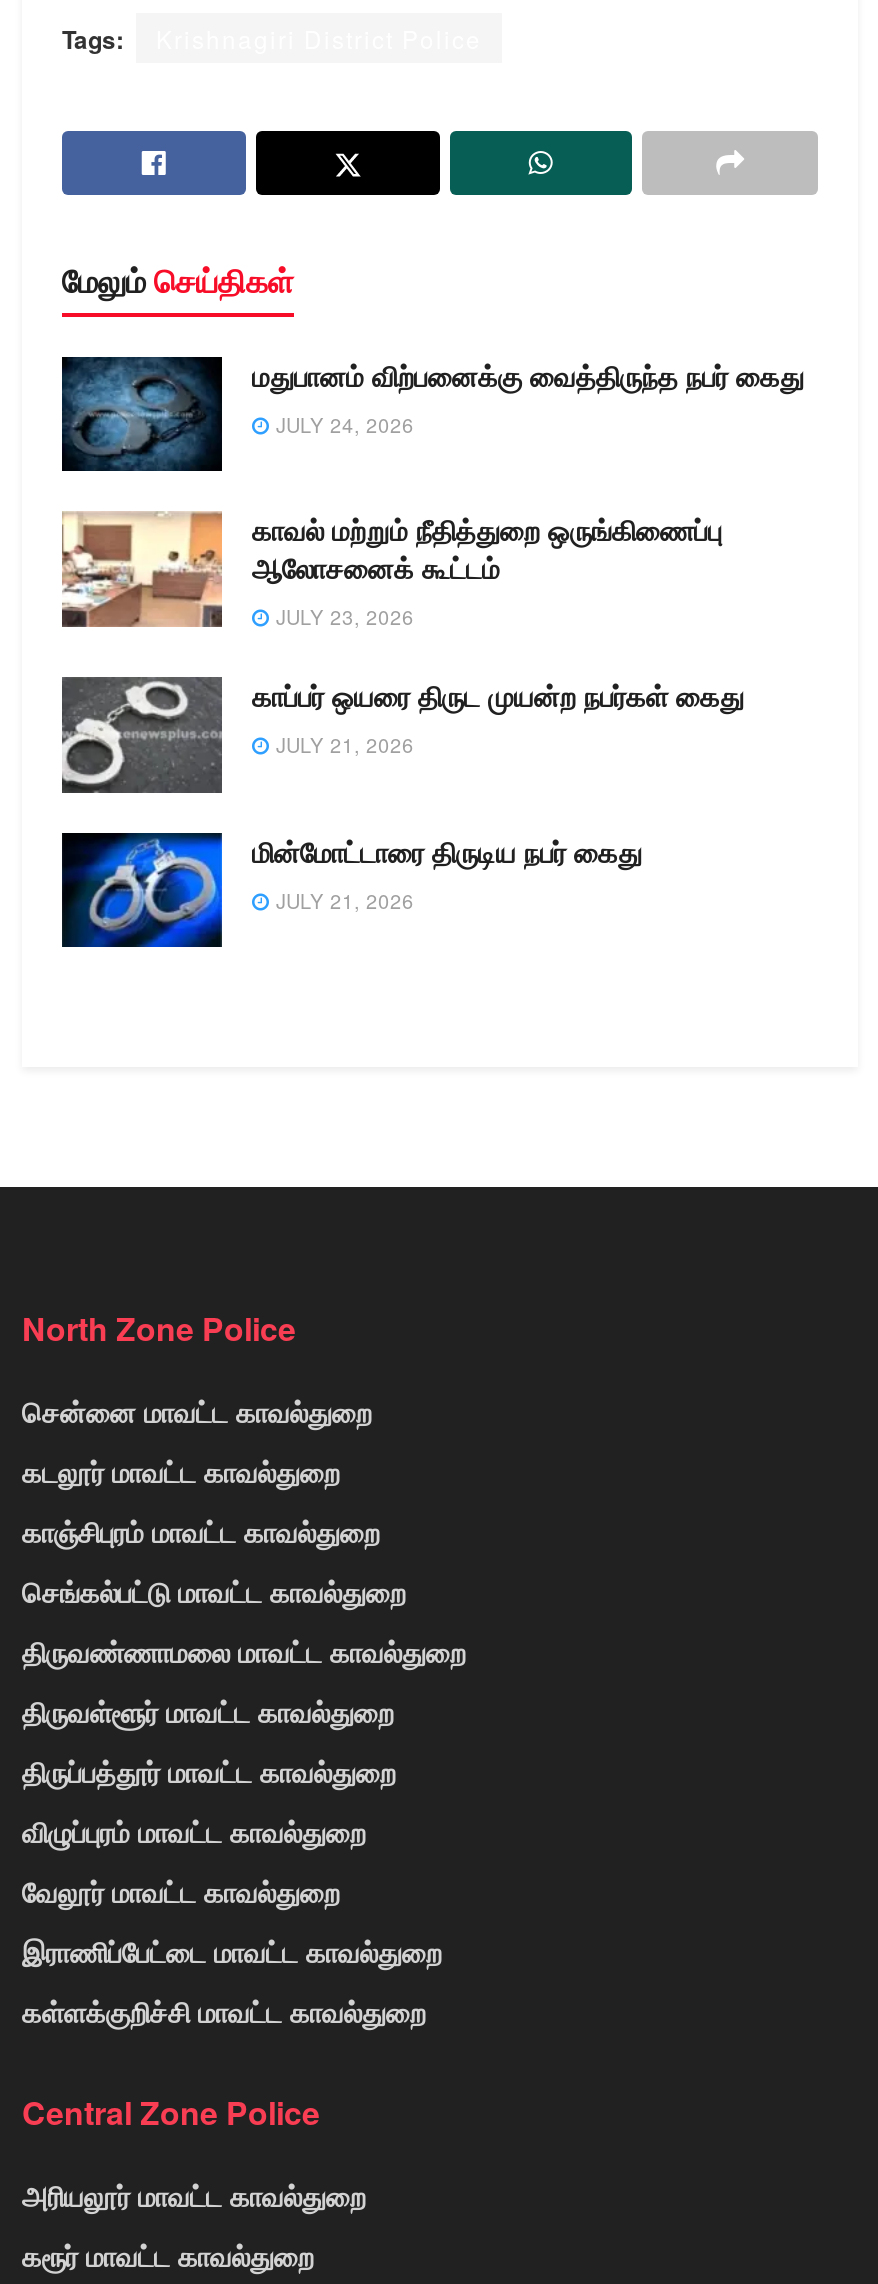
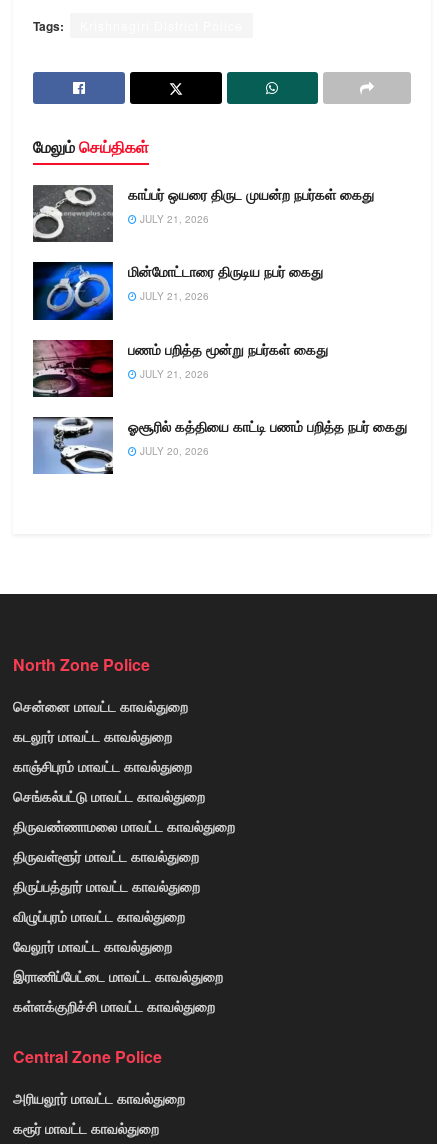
[60,355,804,632] [image] | மதுபானம் விற்பனைக்கு வைத்திருந்த நபர் கைது | JULY 24, 2026 | காவல் மற்றும் நீதித்துறை ஒருங்கிணைப்பு | ஆலோசனைக் கூட்டம் | JULY 23, 2026 -> none
[60,511,224,629] [image] -> none
moved [60,675,744,914] -> [32,184,374,303]: [image] | காப்பர் ஒயரை திருட முயன்ற நபர்கள் கைது | JULY 21, 2026 | மின்மோட்டாரை திருடிய நபர் கைது | JULY 21, 2026
none -> [32,339,407,458] [image] | பணம் பறித்த மூன்று நபர்கள் கைது | JULY 21, 2026 | ஓசூரில் கத்தியை காட்டி பணம் பறித்த நபர் கைது | JULY 20, 2026
none -> [33,417,113,474] [image]

